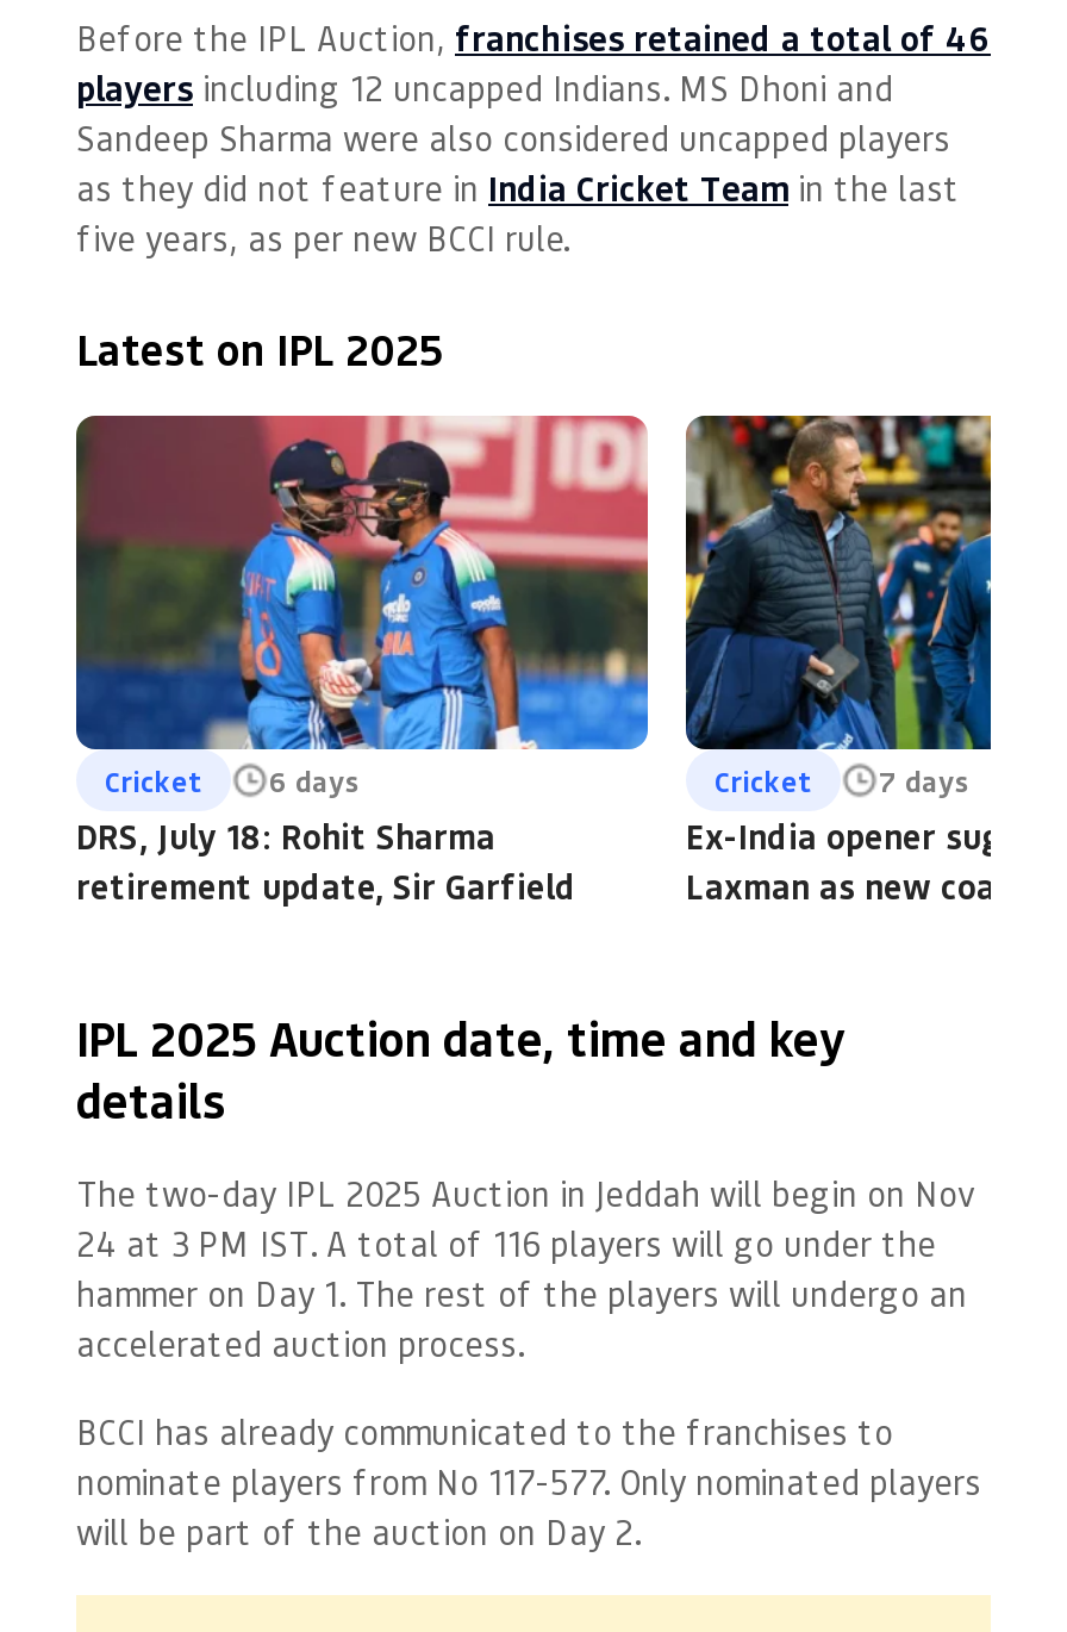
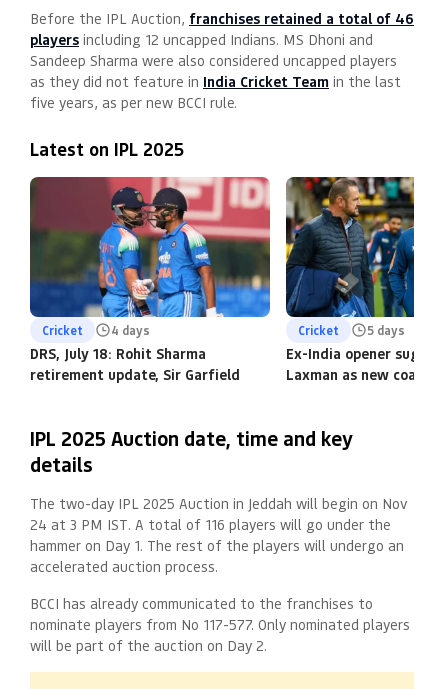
[105,761,362,799] Cricket 6 days -> [42,322,150,338] Cricket 4 days
[715,761,972,799] Cricket 7 days -> [298,322,405,338] Cricket 5 days

